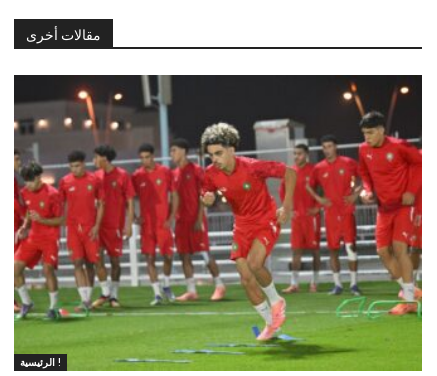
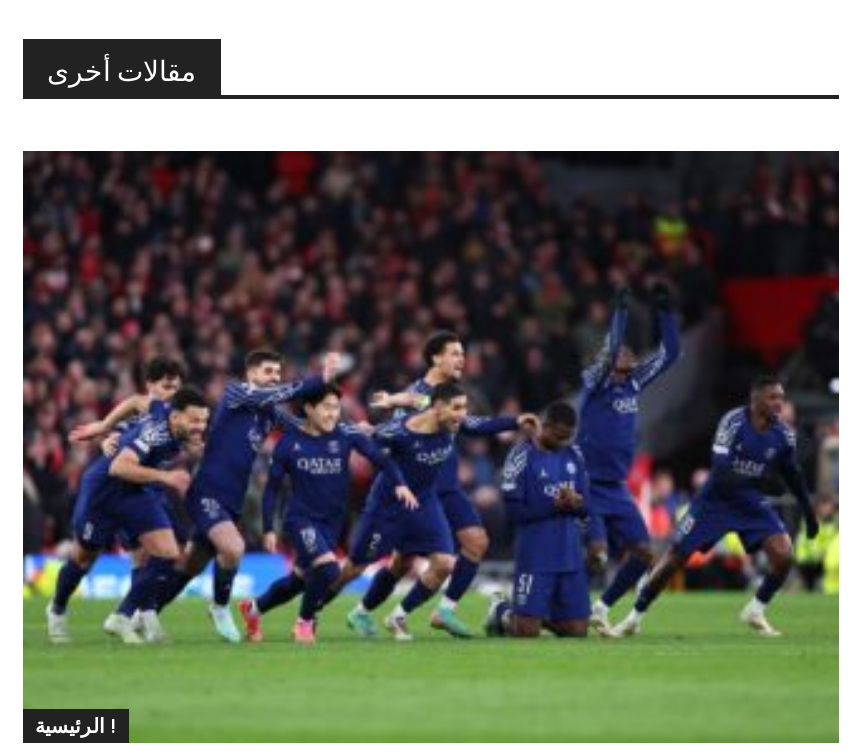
[13,74,423,370] [image] -> [21,151,841,737] [image]

